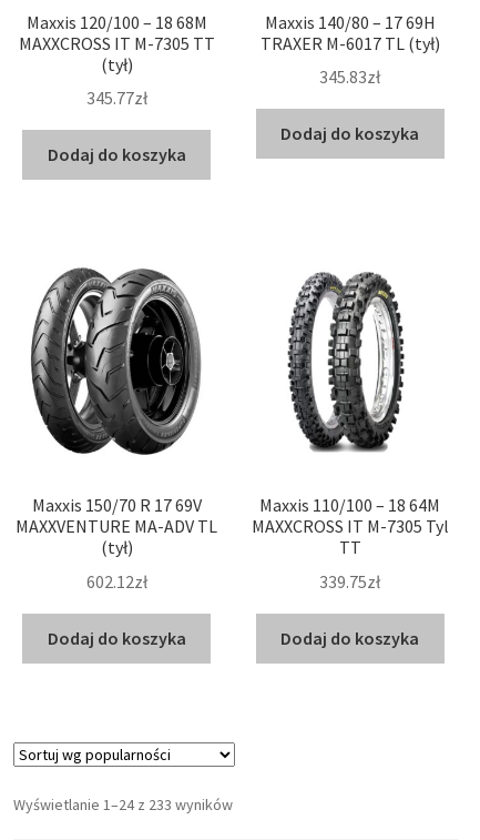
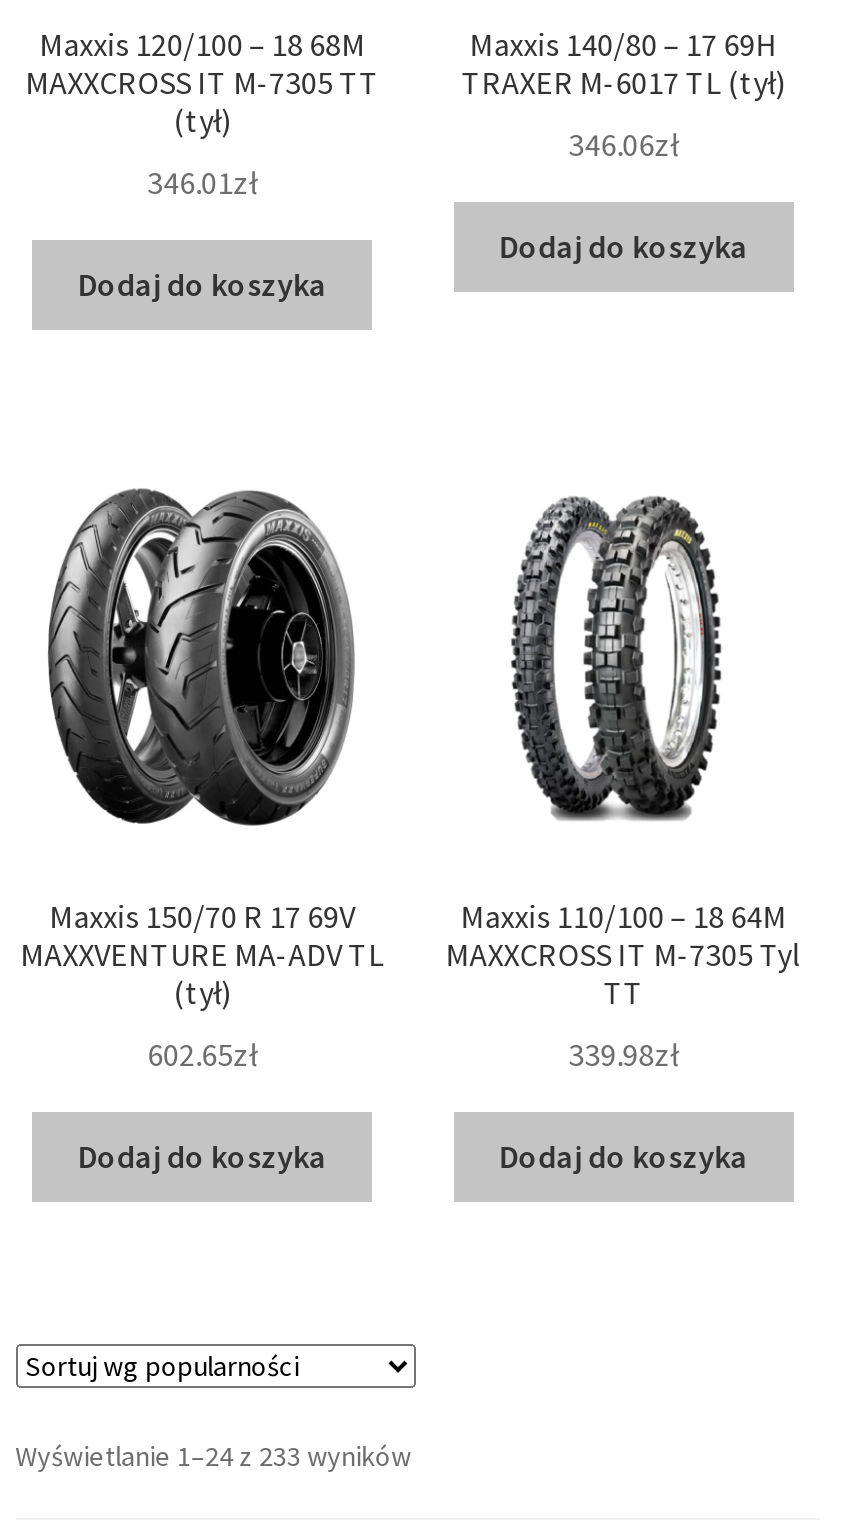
[319,66,380,88] 345.83zł -> [568,124,678,164] 346.06zł
[86,87,147,109] 345.77zł -> [147,162,257,202] 346.01zł
[86,570,147,592] 602.12zł -> [147,1034,257,1074] 602.65zł
[319,570,380,592] 339.75zł -> [568,1034,678,1074] 339.98zł

